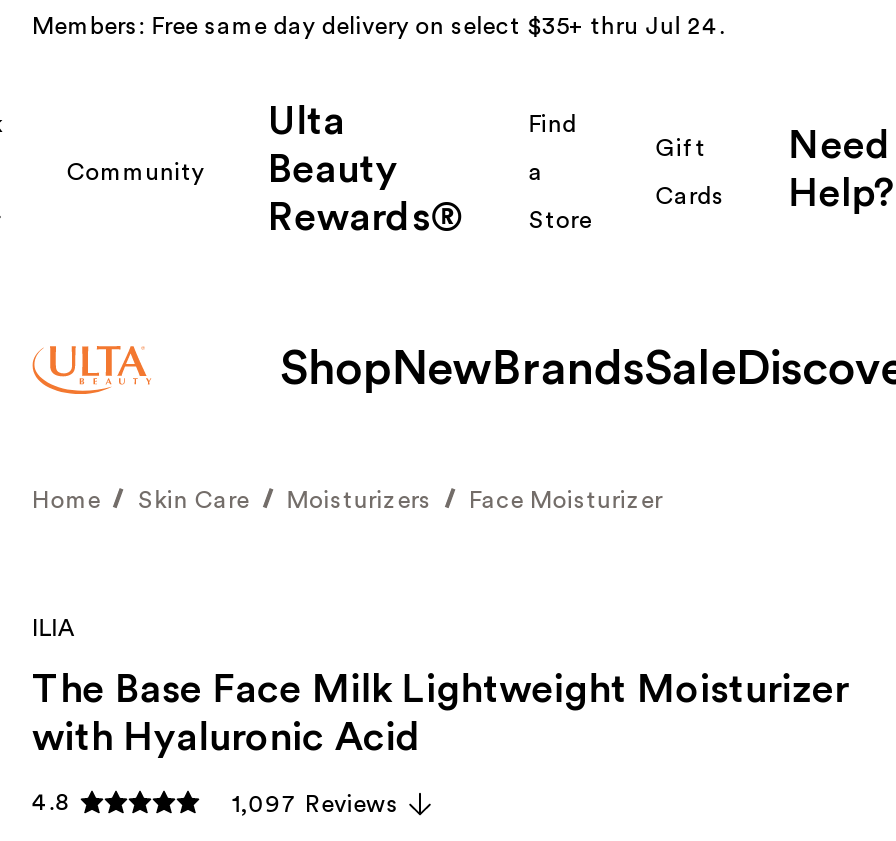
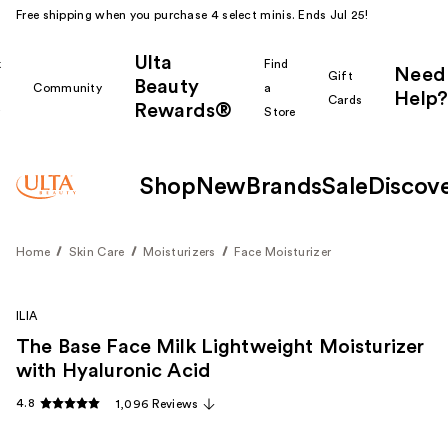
[32,14,725,38] Members: Free same day delivery on select $35+ thru Jul 24. -> [16,9,368,21] Free shipping when you purchase 4 select minis. Ends Jul 25!
[231,792,399,816] 1,097 Reviews -> [116,398,199,410] 1,096 Reviews

